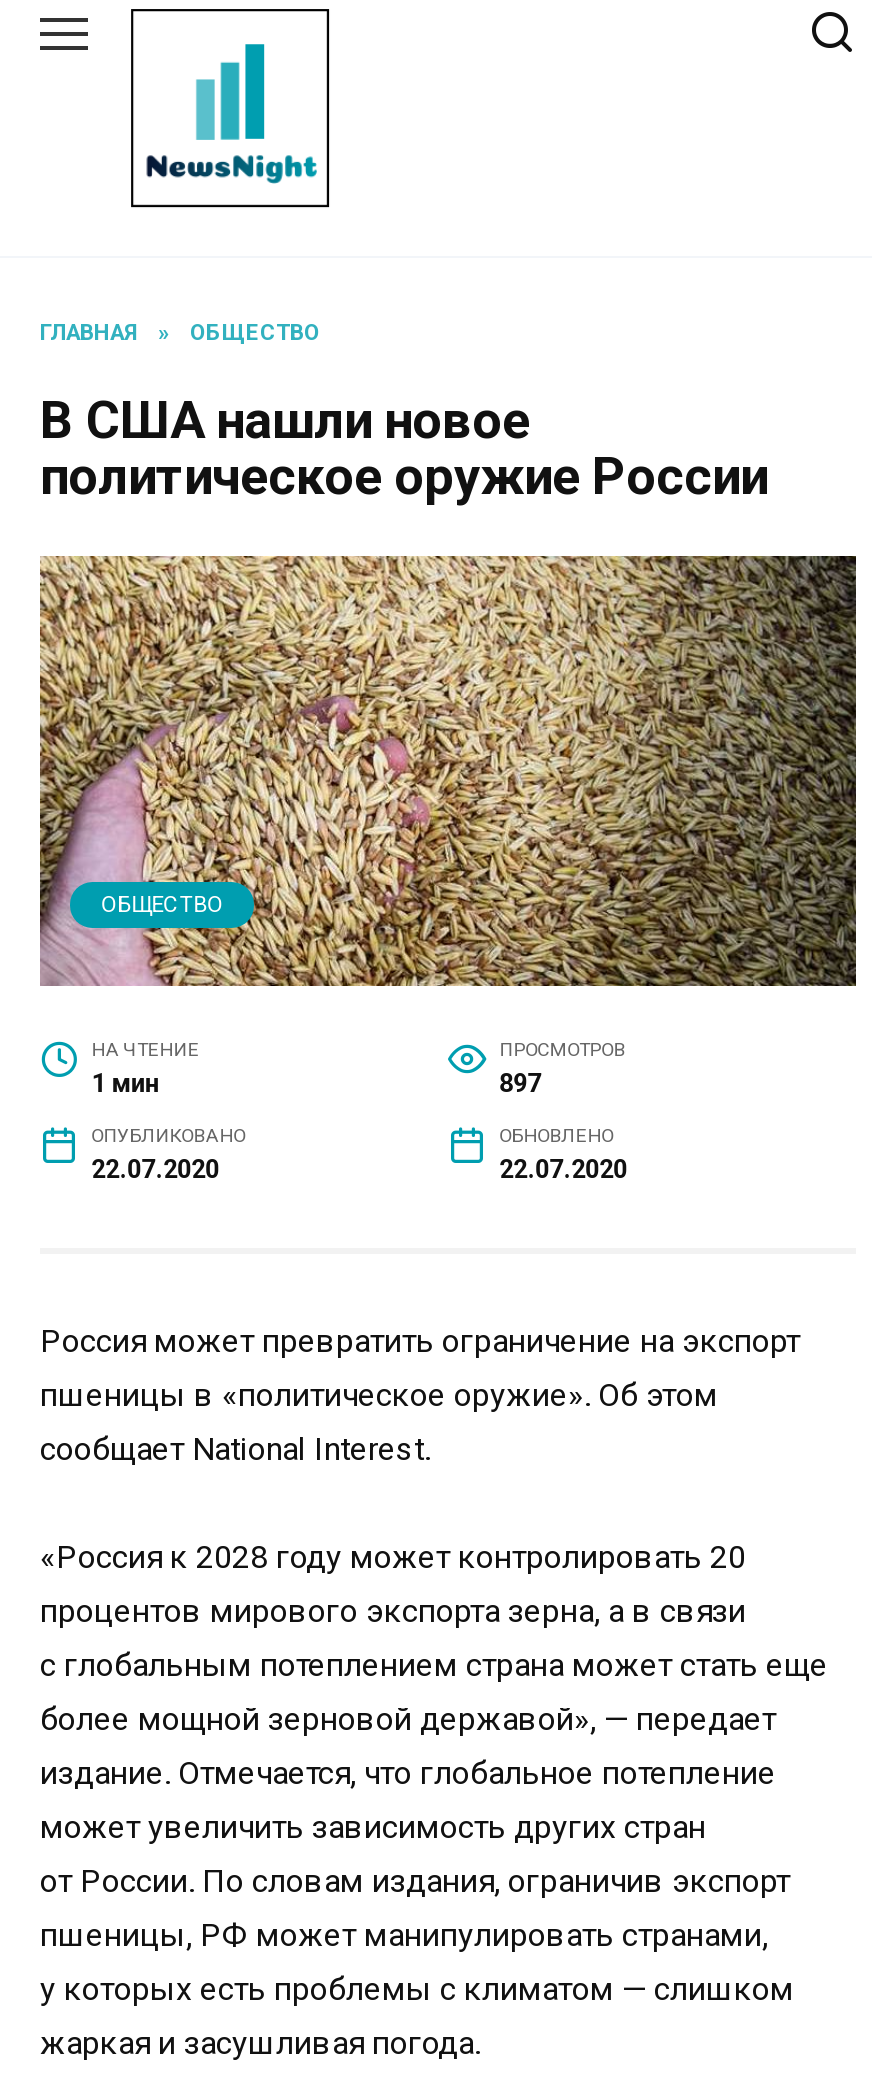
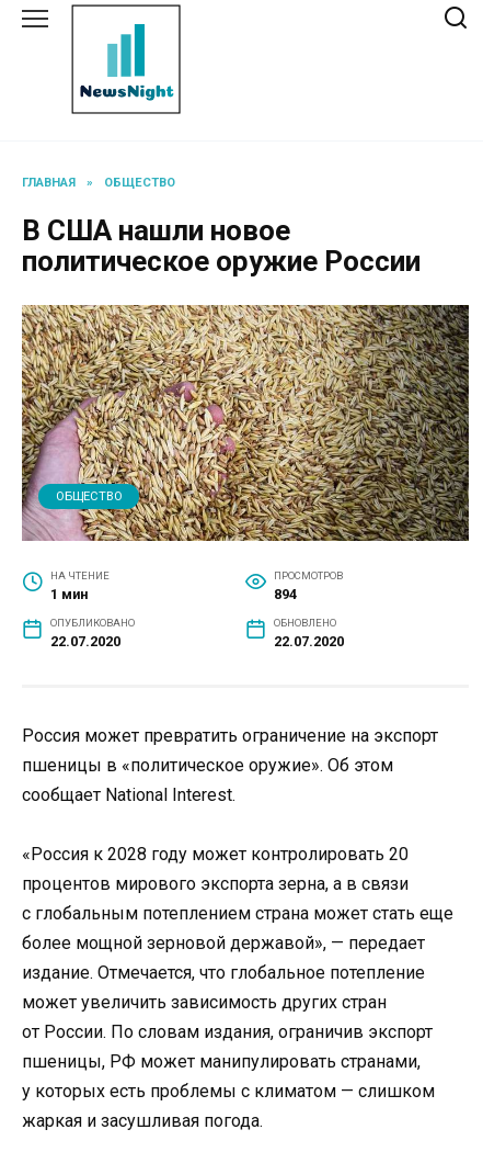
[499,1067,541,1097] 897 -> [273,585,296,602] 894

